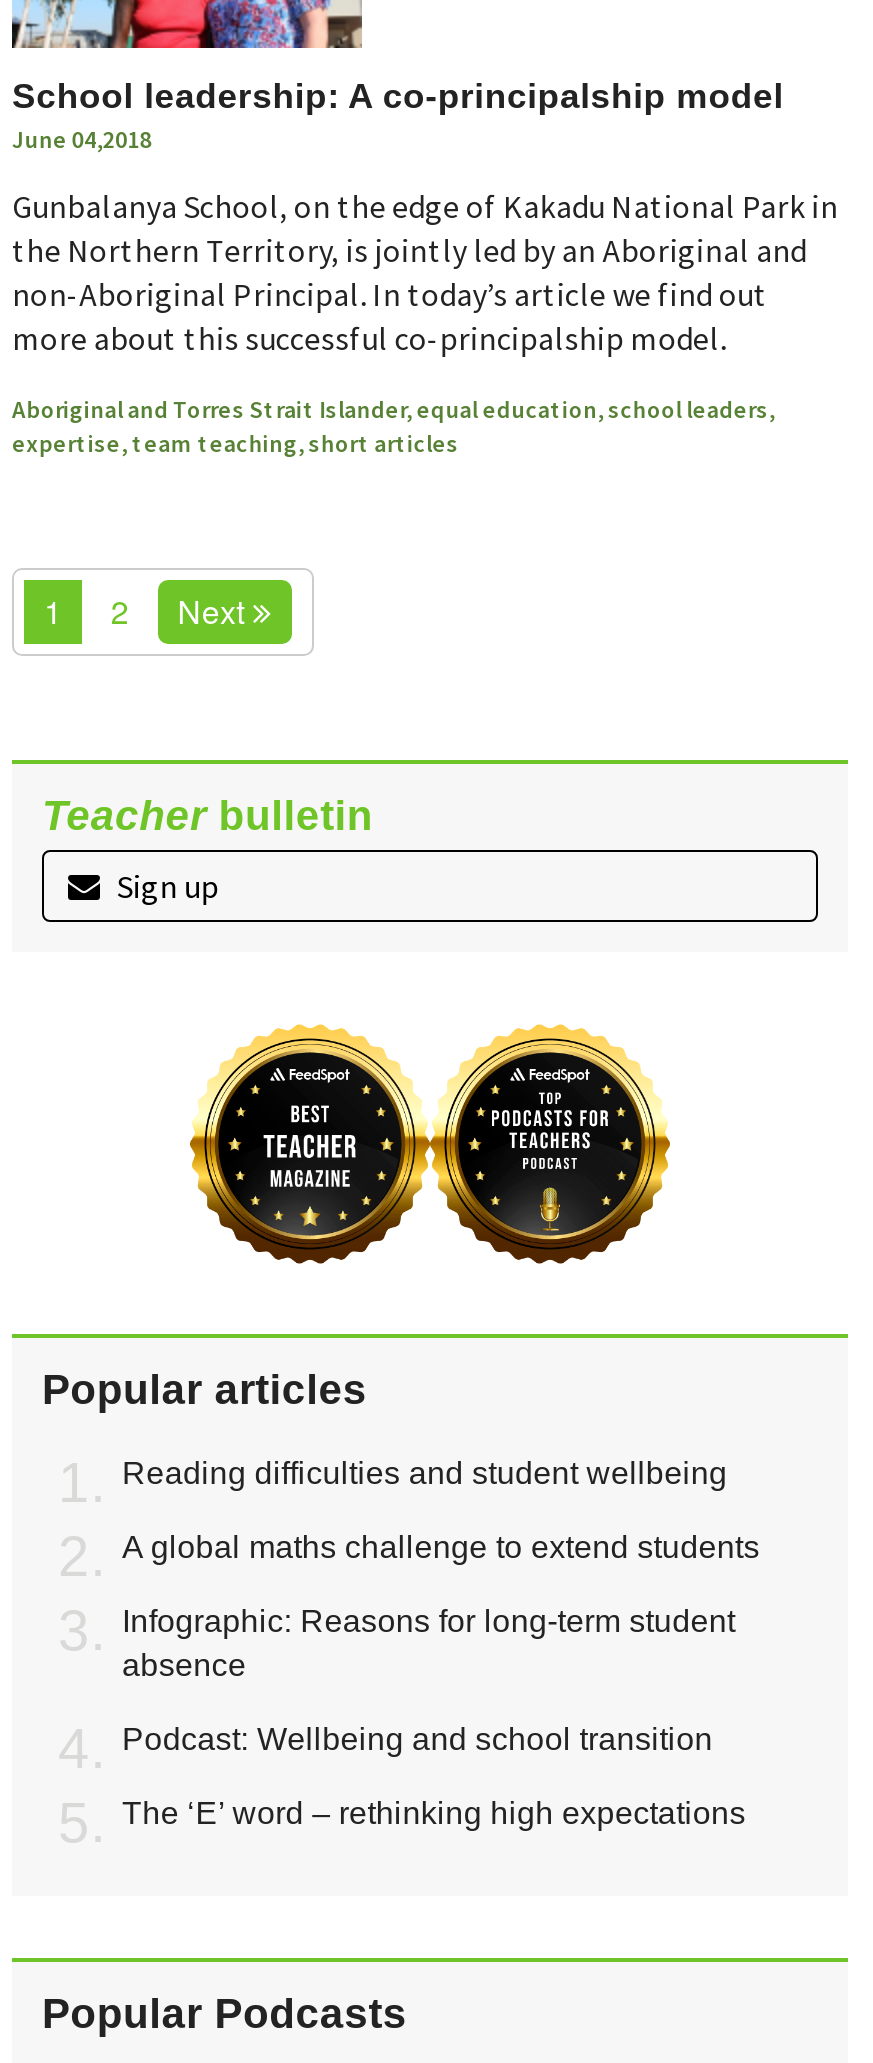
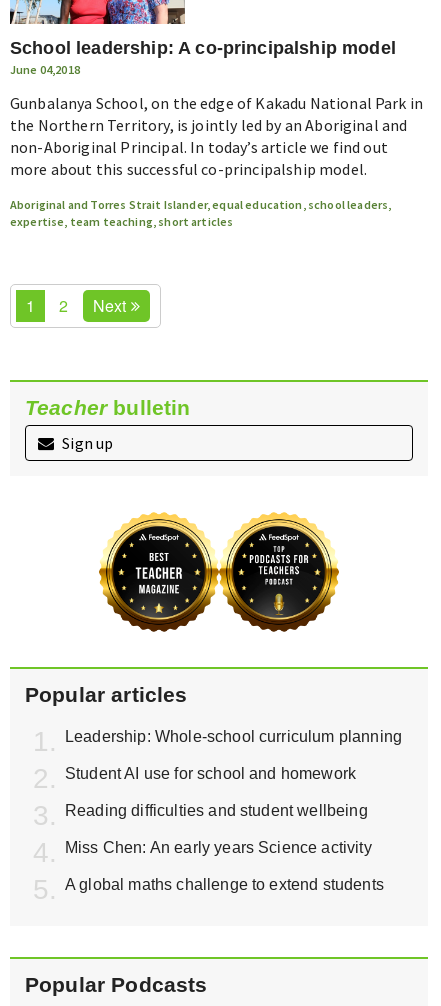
none -> [65,728,402,782] Leadership: Whole-school curriculum planning | Student AI use for school and homework
moved [122,1455,727,1489] -> [65,802,368,819]: Reading difficulties and student wellbeing
none -> [65,839,372,856] Miss Chen: An early years Science activity
moved [122,1529,760,1563] -> [65,876,384,893]: A global maths challenge to extend students
[122,1603,746,1829] Infographic: Reasons for long-term student | absence | Podcast: Wellbeing and school transition | The ‘E’ word – rethinking high expectations -> none

